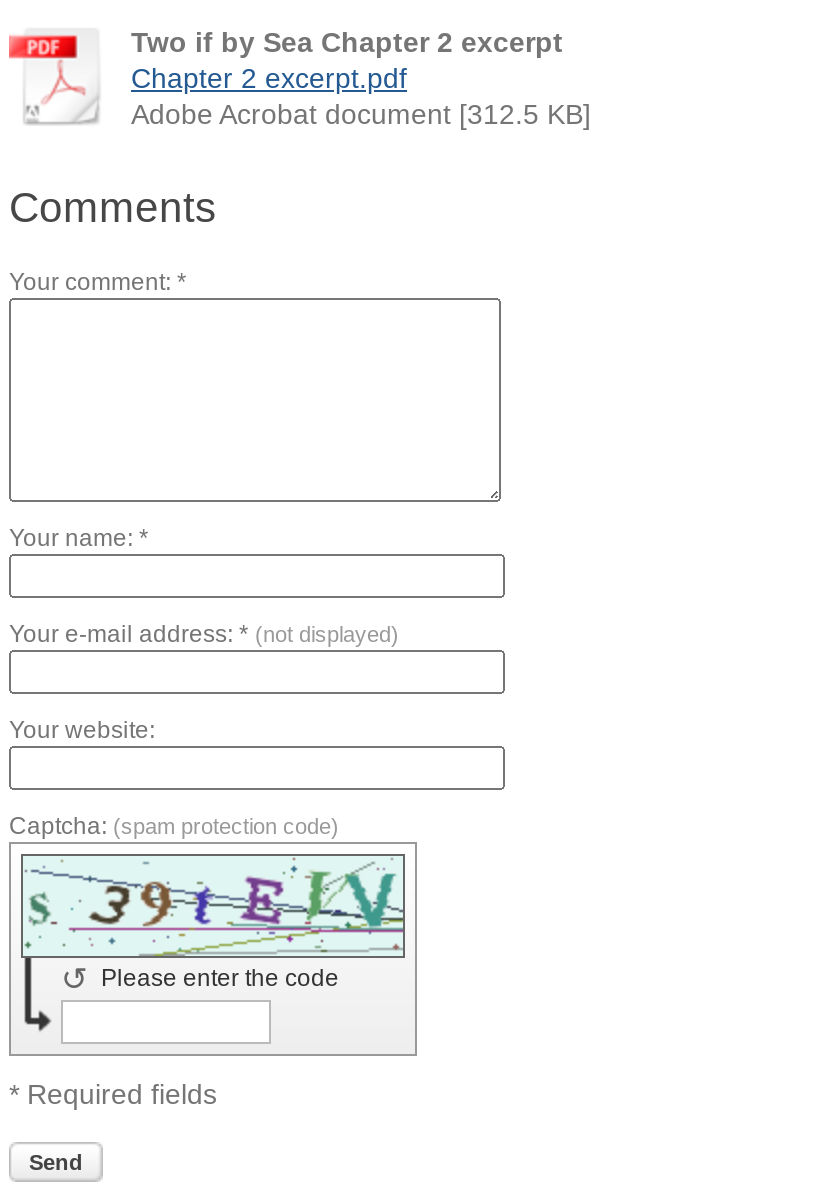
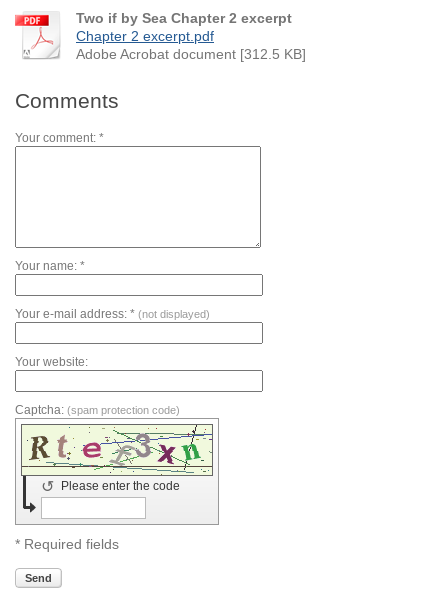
[21,854,405,958] [image] -> [21,424,213,476] [image]

